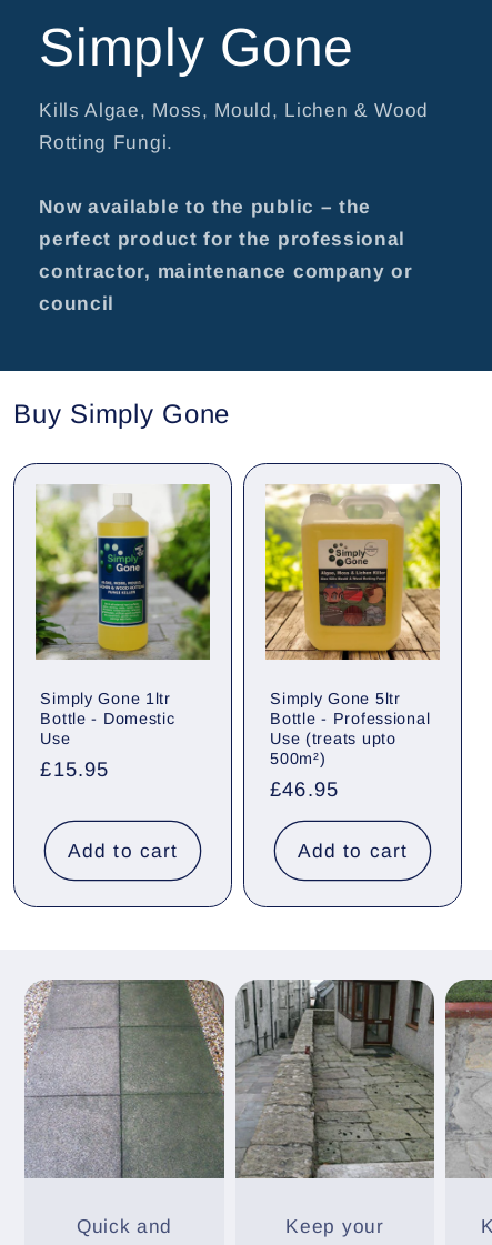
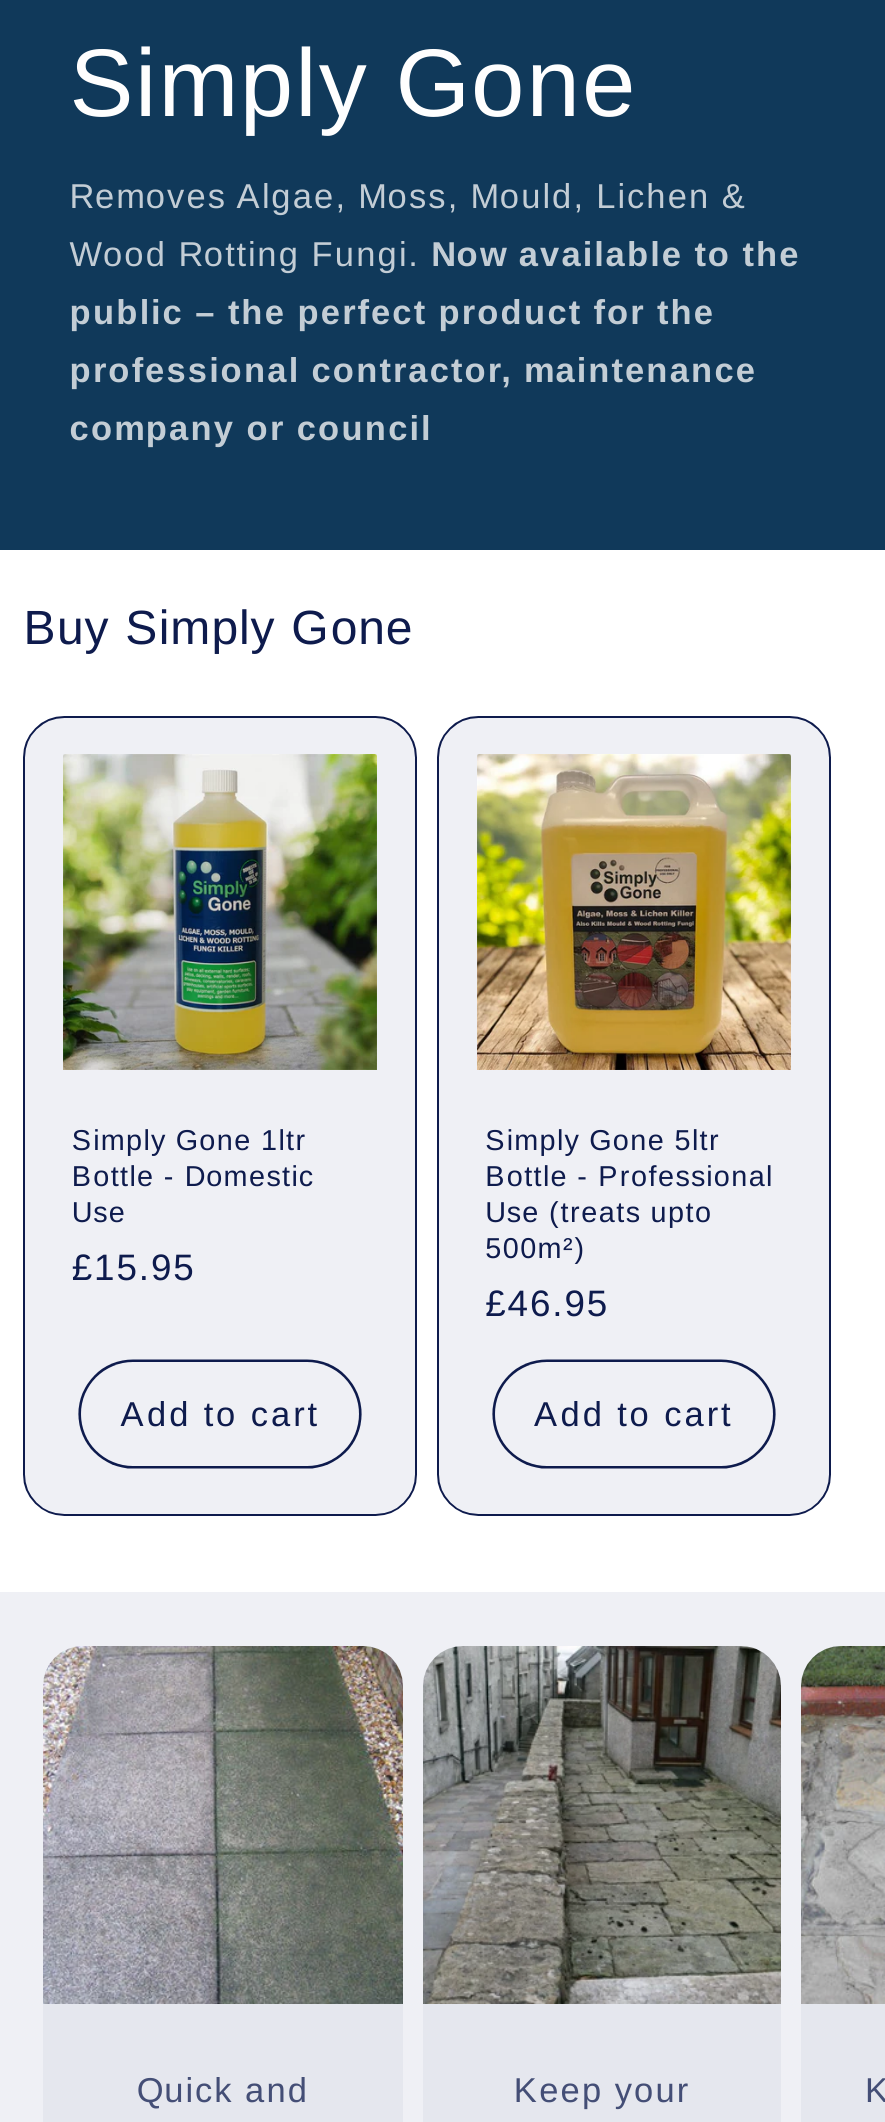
[39,99,429,314] Kills Algae, Moss, Mould, Lichen & Wood | Rotting Fungi. | Now available to the public – the | perfect product for the professional | contractor, maintenance company or | council -> [69,176,801,448] Removes Algae, Moss, Mould, Lichen & | Wood Rotting Fungi. Now available to the | public – the perfect product for the | professional contractor, maintenance | company or council

